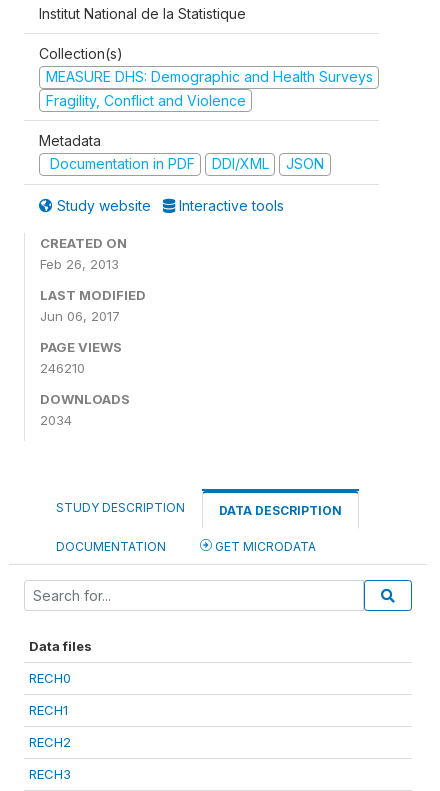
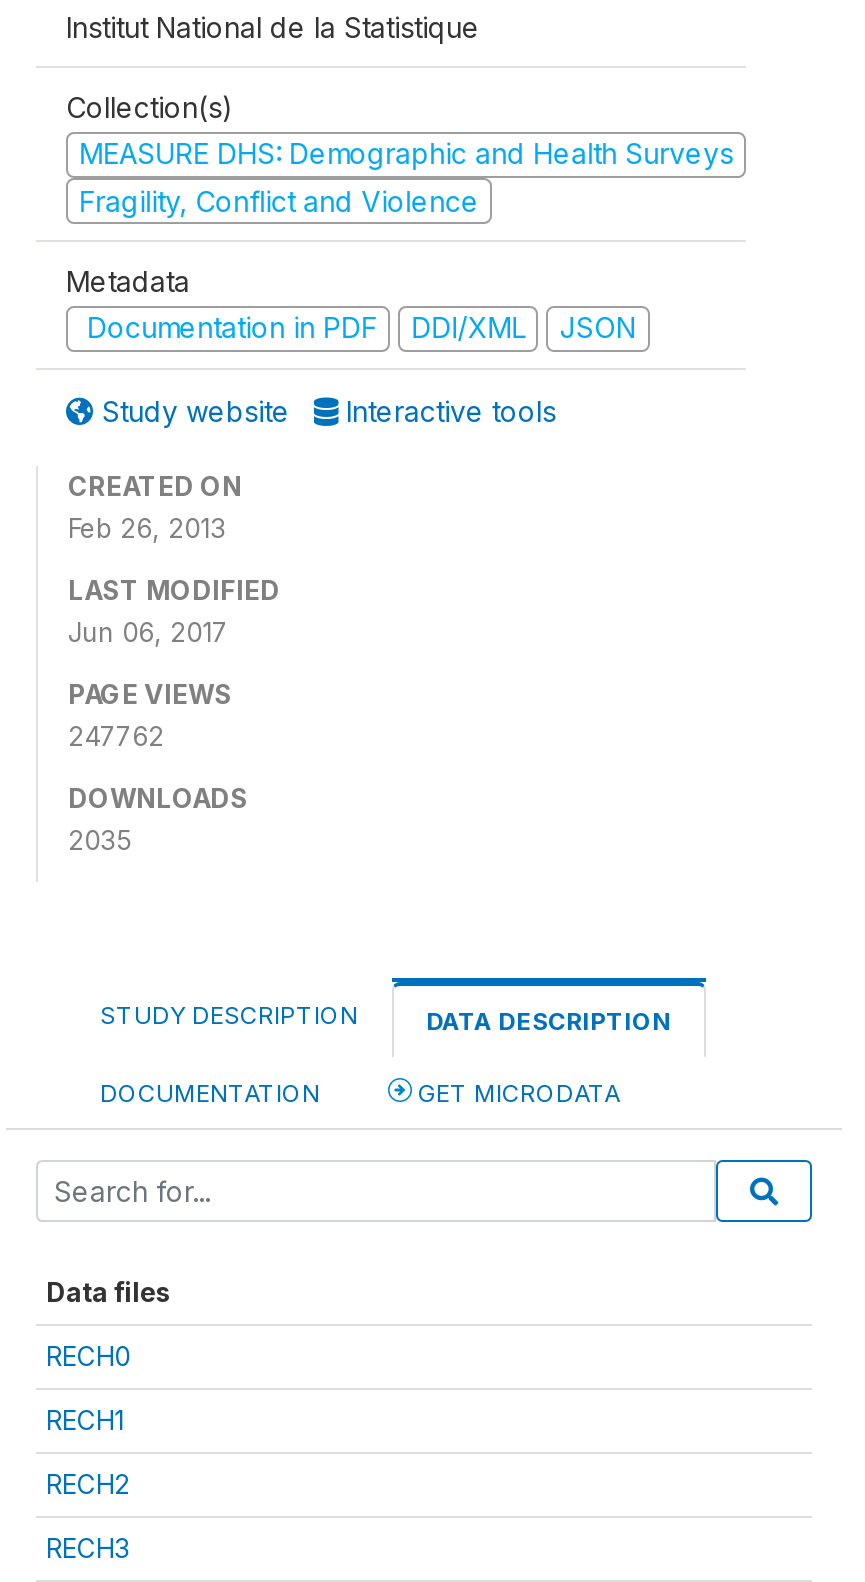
[40,359,85,375] 246210 -> [68,719,164,751] 247762
[40,411,72,427] 2034 -> [68,823,132,855] 2035

